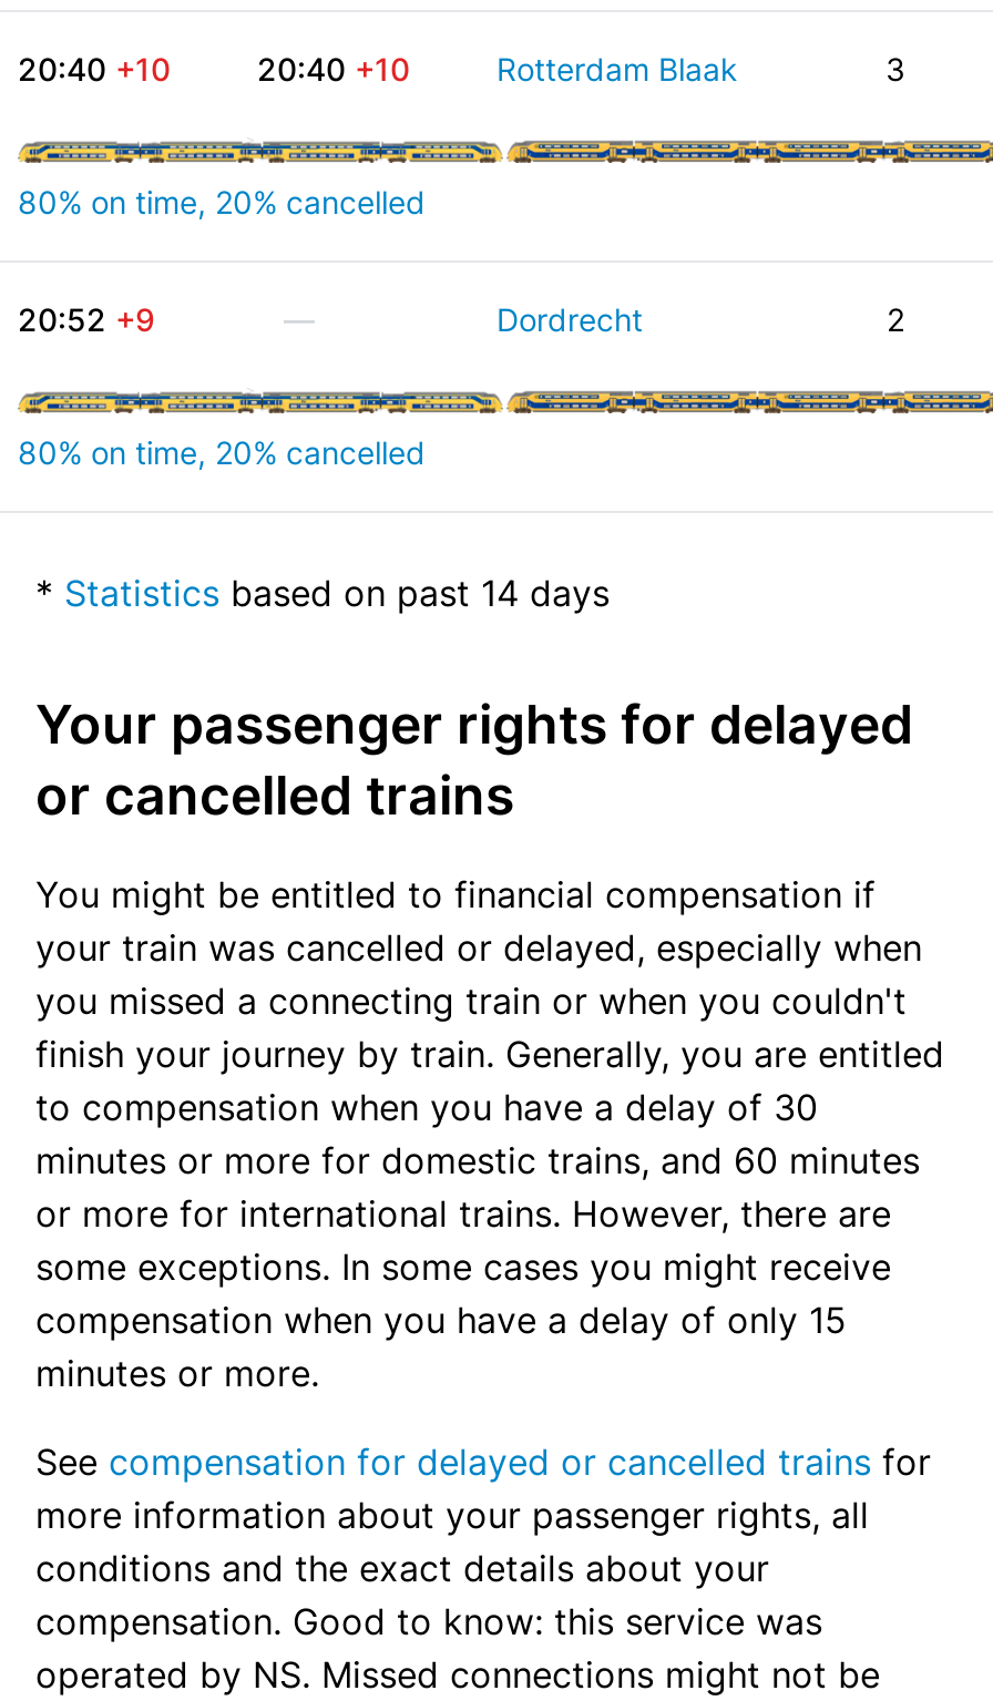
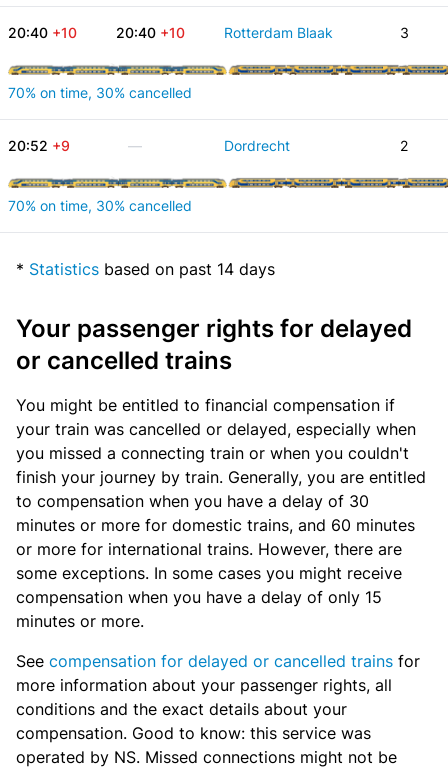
[18,183,426,221] 80% on time, 20% cancelled -> [8,84,192,101] 70% on time, 30% cancelled
[18,433,426,471] 80% on time, 20% cancelled -> [8,197,192,214] 70% on time, 30% cancelled

